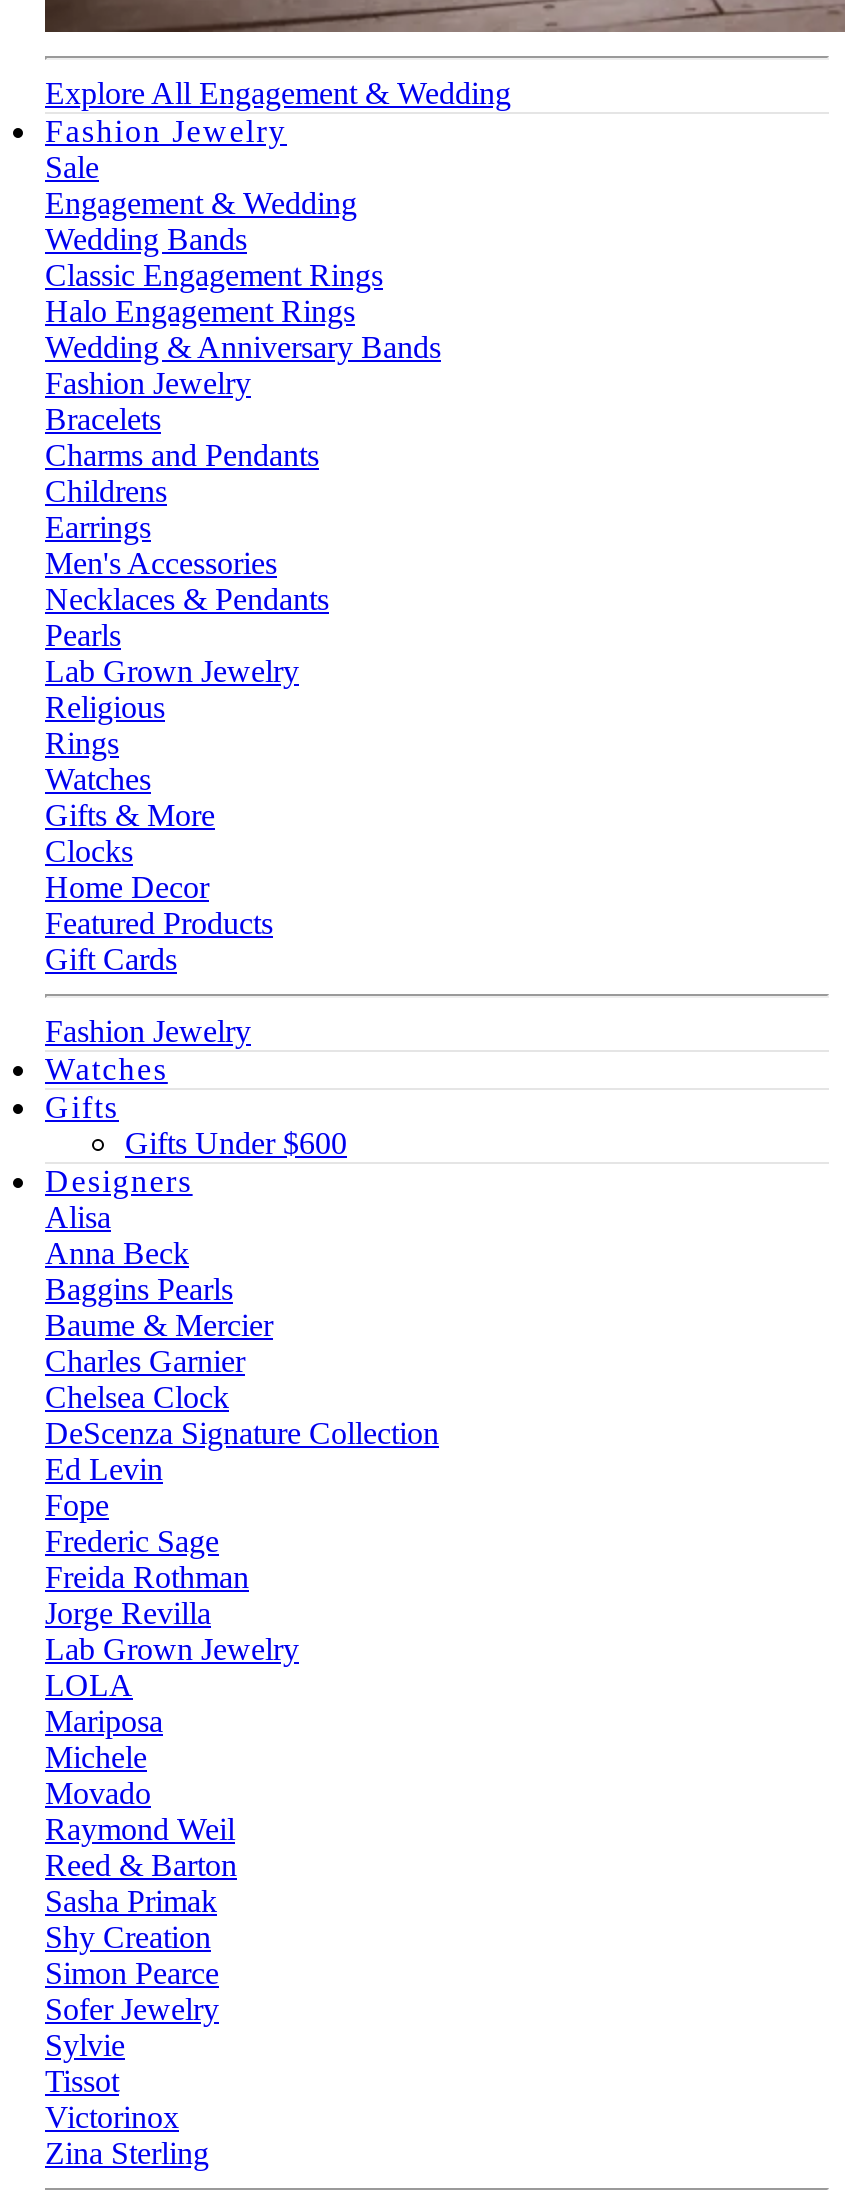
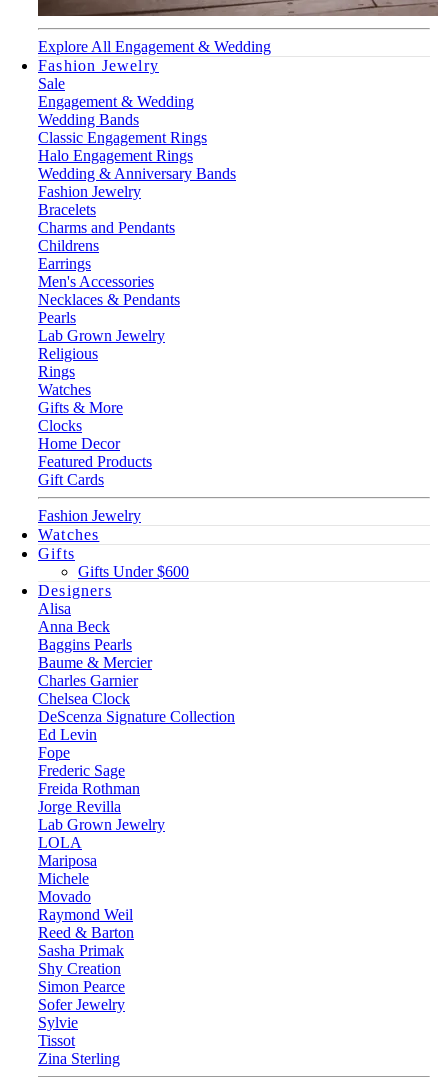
[45,2100,179,2134] Victorinox -> none

